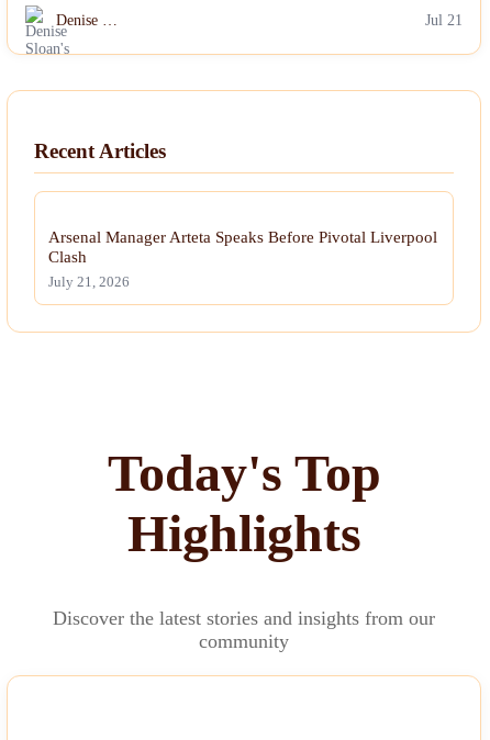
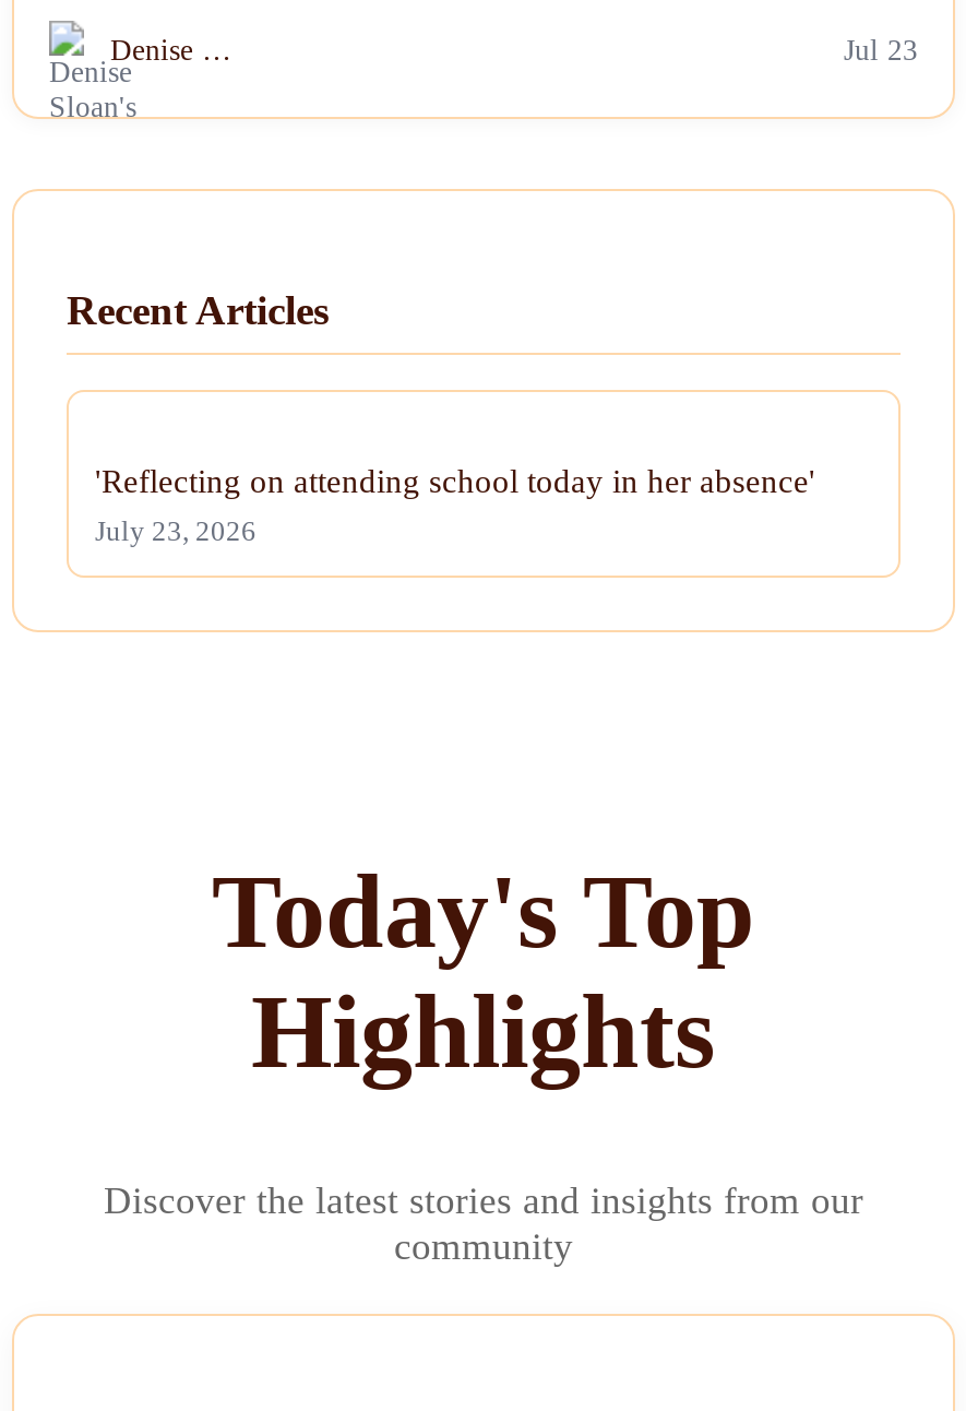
[425,13,463,29] Jul 21 -> [844,35,918,68] Jul 23
[48,227,437,266] Arsenal Manager Arteta Speaks Before Pivotal Liverpool | Clash -> [95,462,815,499] 'Reflecting on attending school today in her absence'
[48,274,130,290] July 21, 2026 -> [95,516,257,547] July 23, 2026

